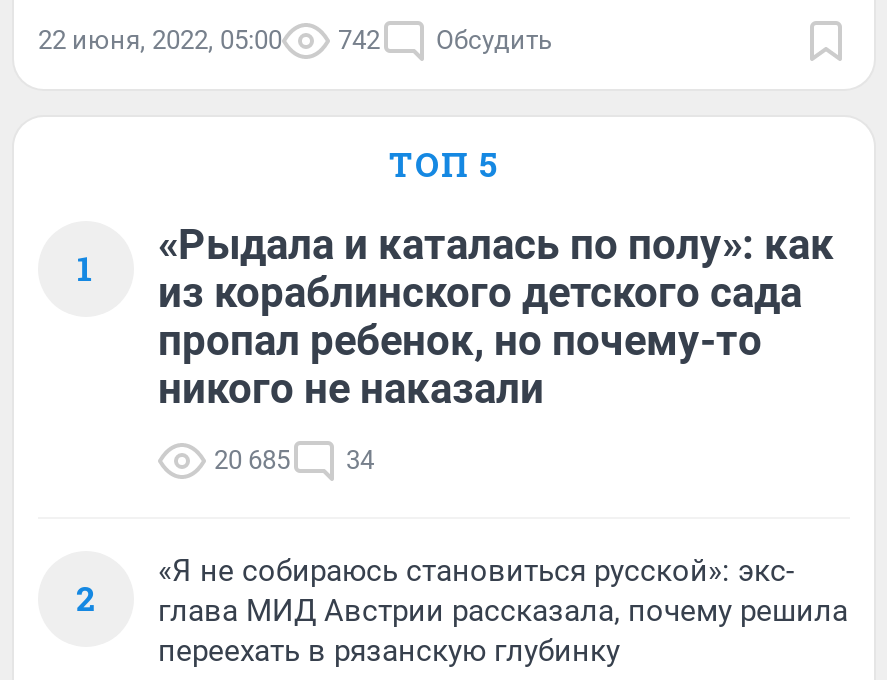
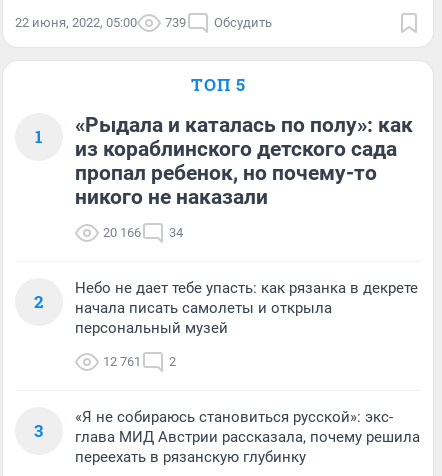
[38,26,552,56] 22 июня, 2022, 05:00 742 Обсудить -> [15,15,272,30] 22 июня, 2022, 05:00 739 Обсудить
[214,446,374,476] 20 685 34 -> [103,225,183,240] 20 166 34
none -> [34,279,418,442] Небо не дает тебе упасть: как рязанка в декрете | начала писать самолеты и открыла | персональный музей | 12 761 | 2 | 3

